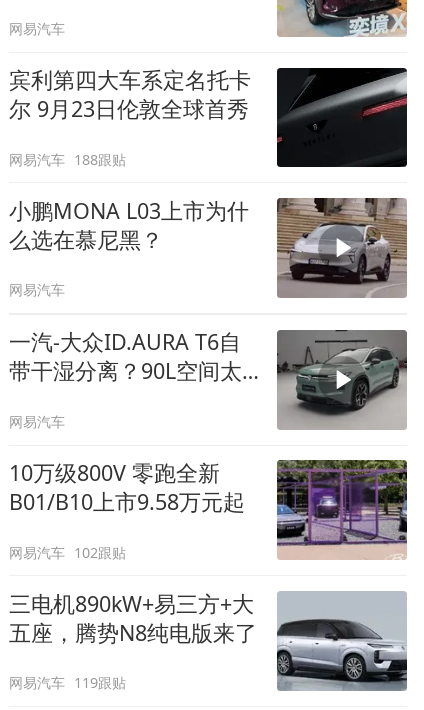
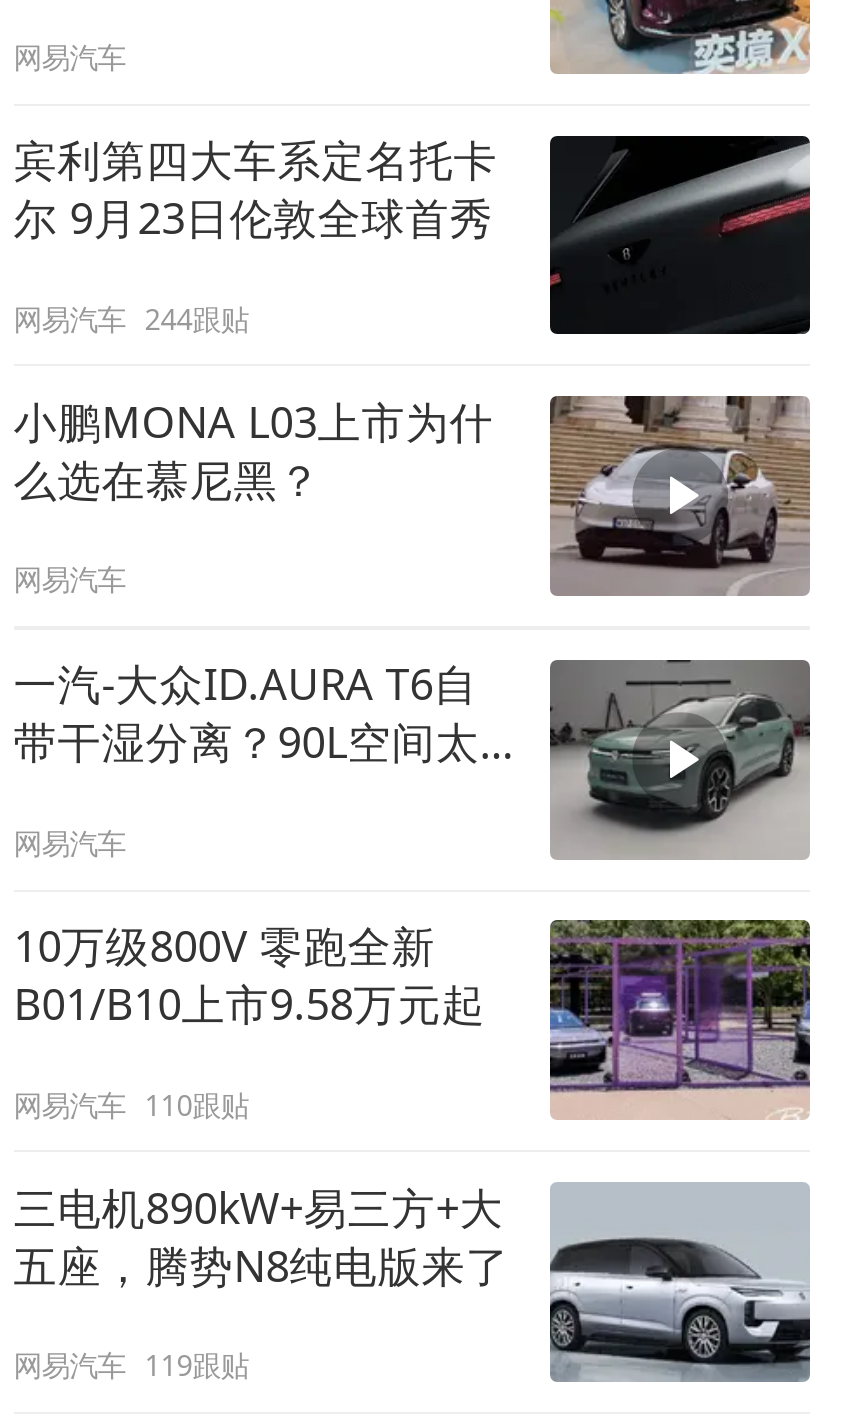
[9,150,126,169] 网易汽车 188跟贴 -> [13,299,249,337] 网易汽车 244跟贴
[9,543,126,562] 网易汽车 102跟贴 -> [13,1085,249,1123] 网易汽车 110跟贴

